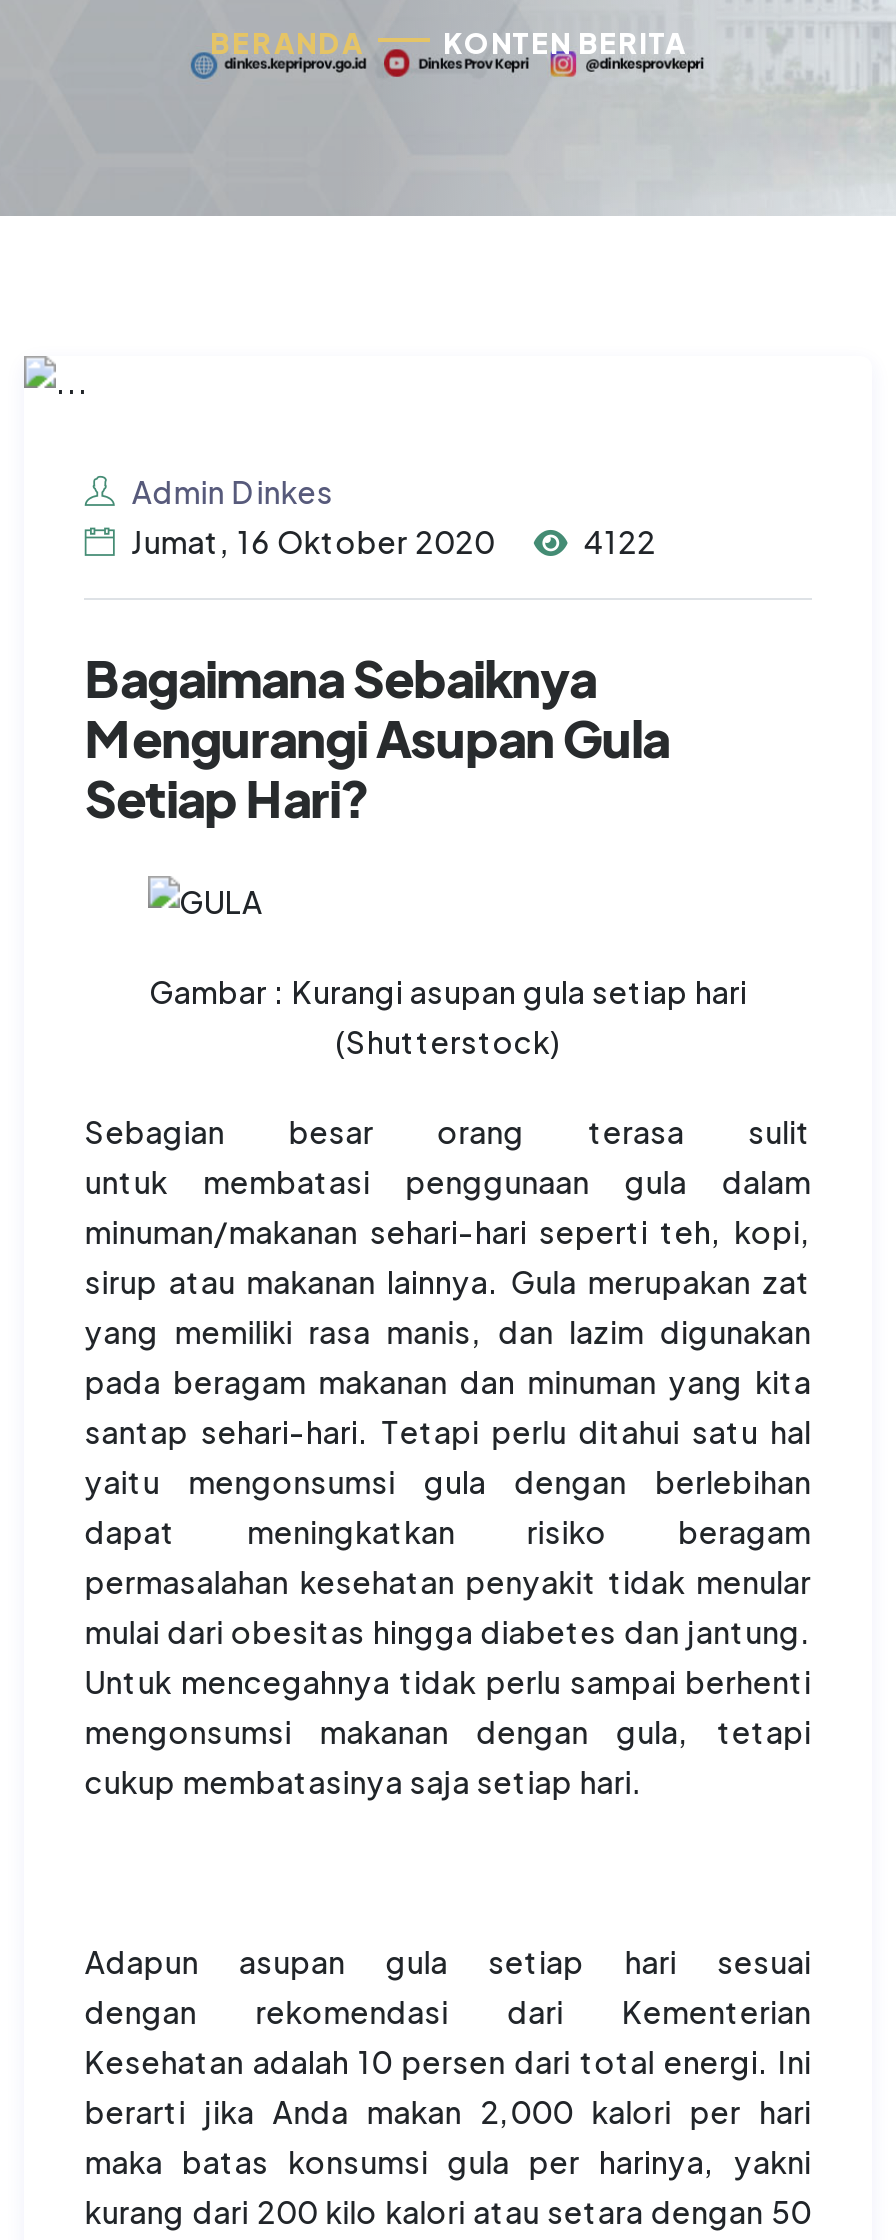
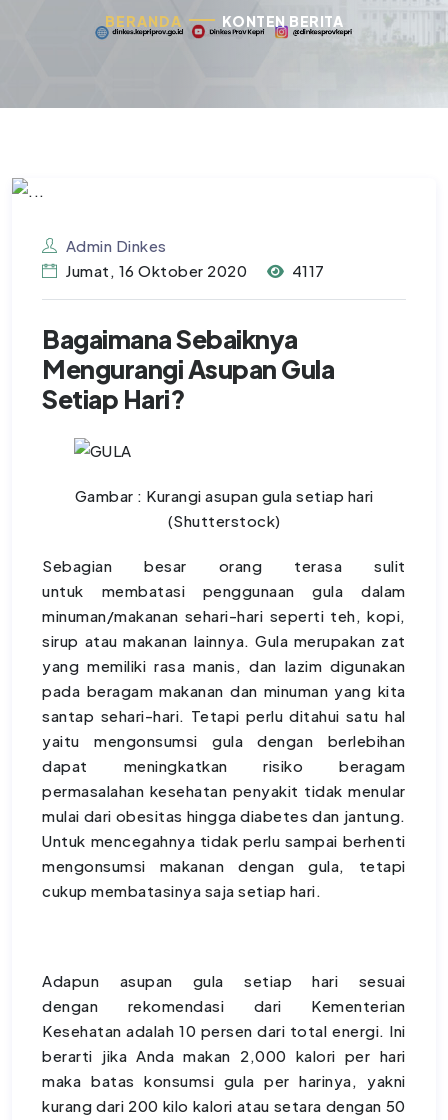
[577,523,656,561] 4122 -> [288,261,325,280] 4117

